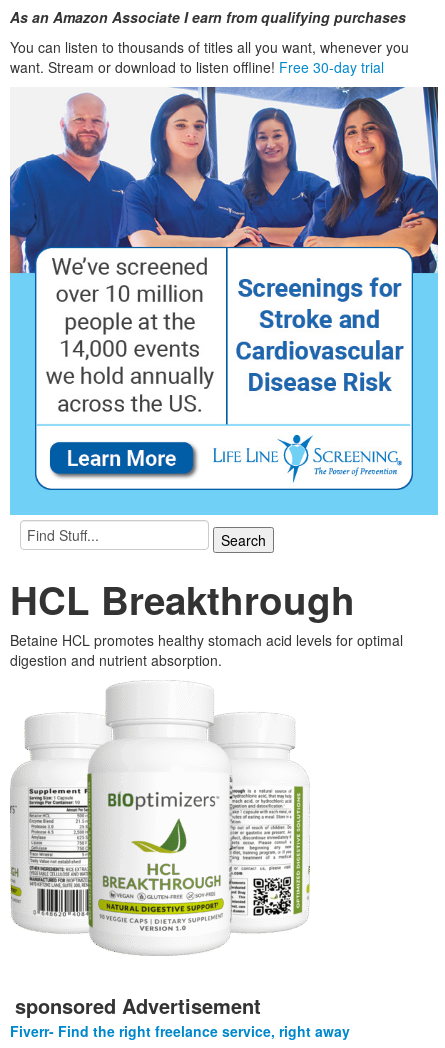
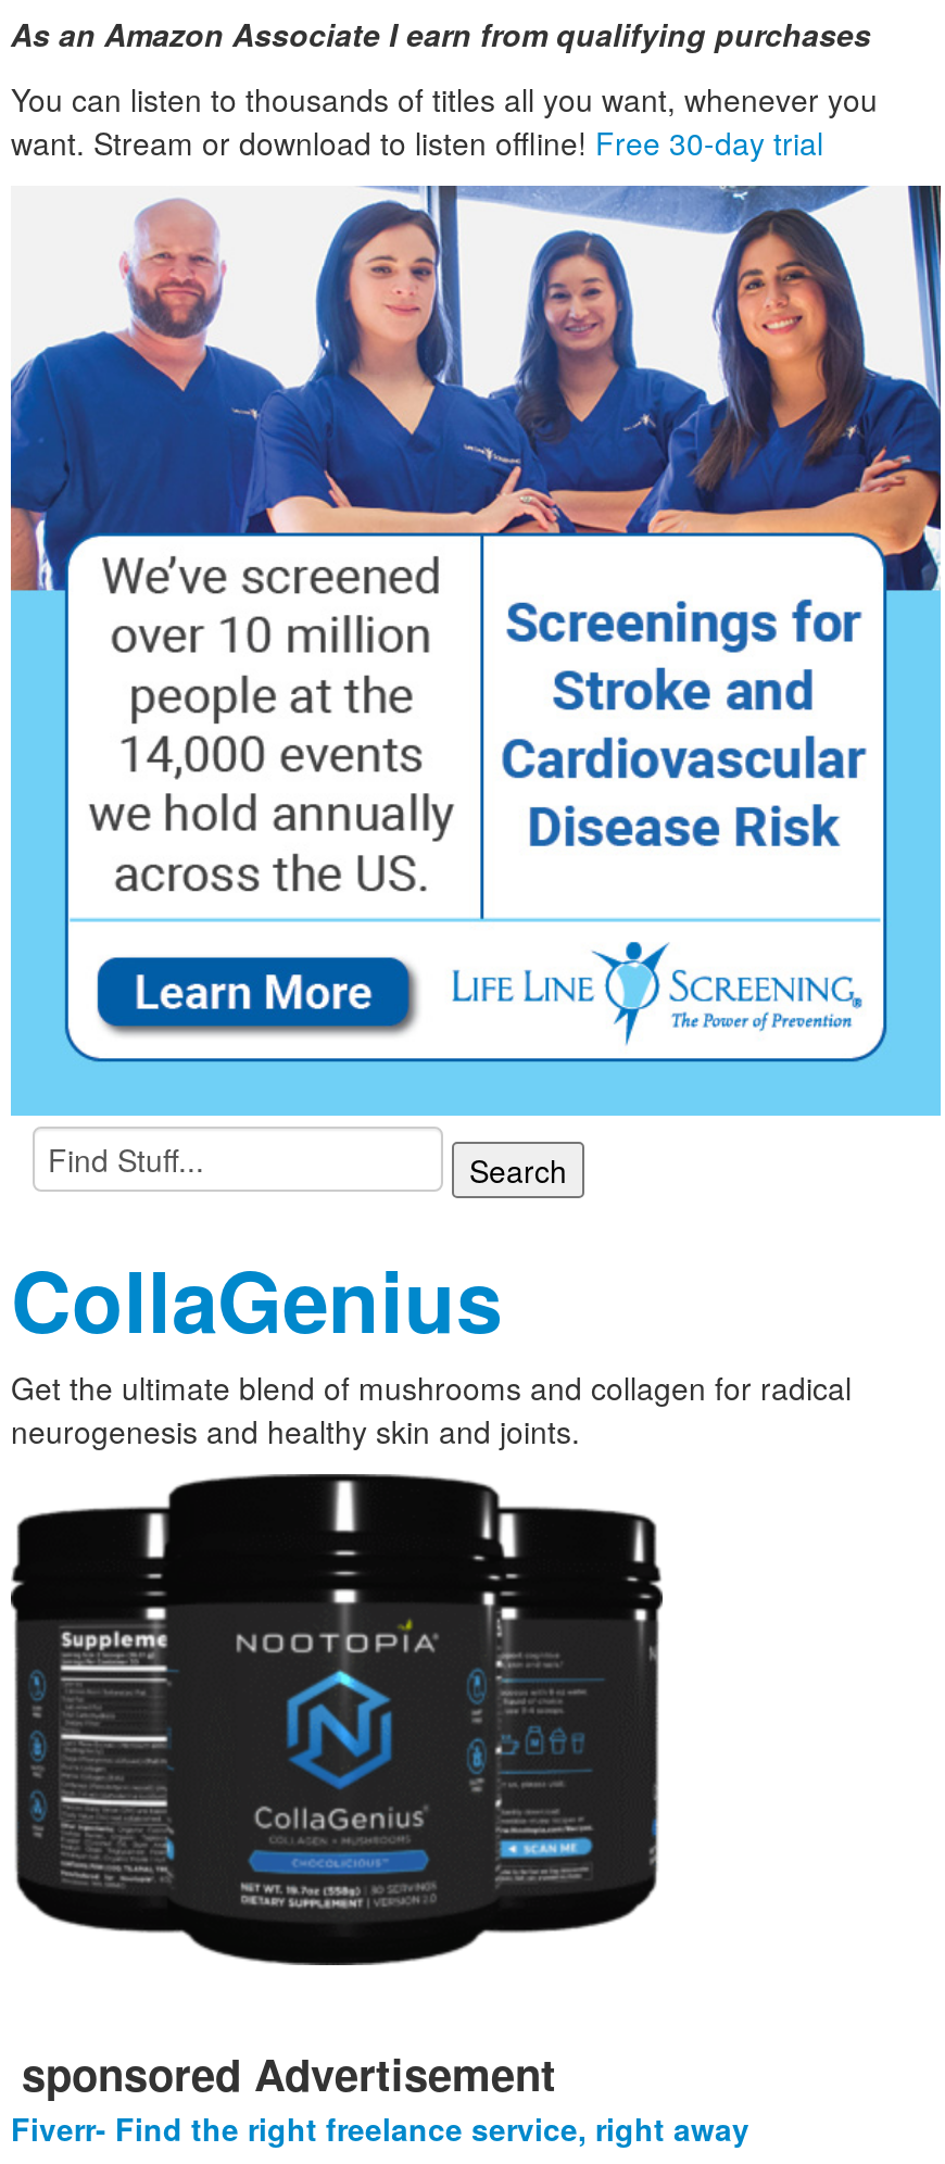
[10,572,403,670] HCL Breakthrough | Betaine HCL promotes healthy stomach acid levels for optimal | digestion and nutrient absorption. -> [11,1240,852,1453] CollaGenius | Get the ultimate blend of mushrooms and collagen for radical | neurogenesis and healthy skin and joints.
[9,727,310,955] [image] -> [11,1473,665,1966] [image]

